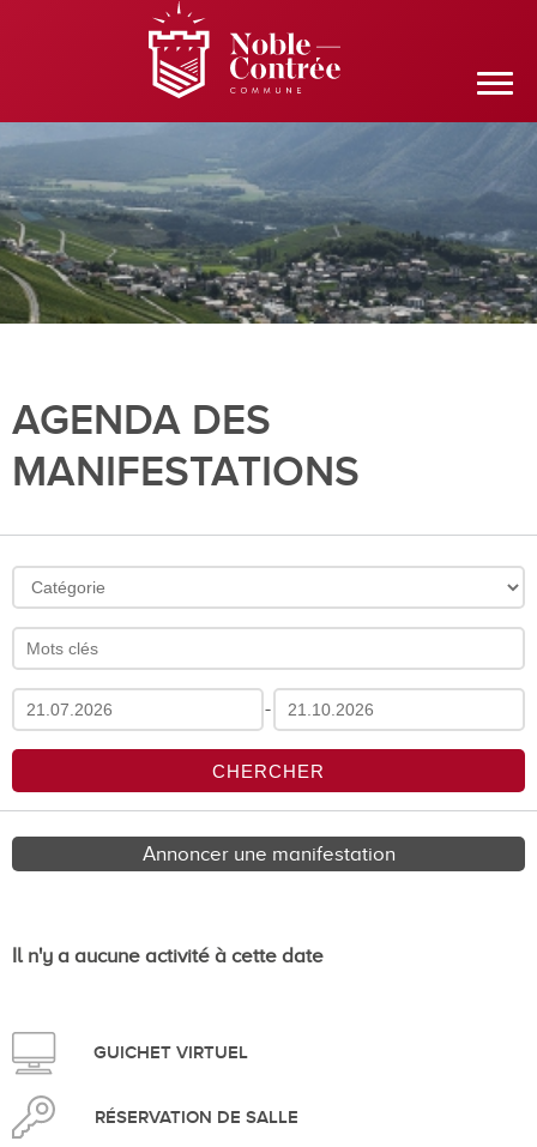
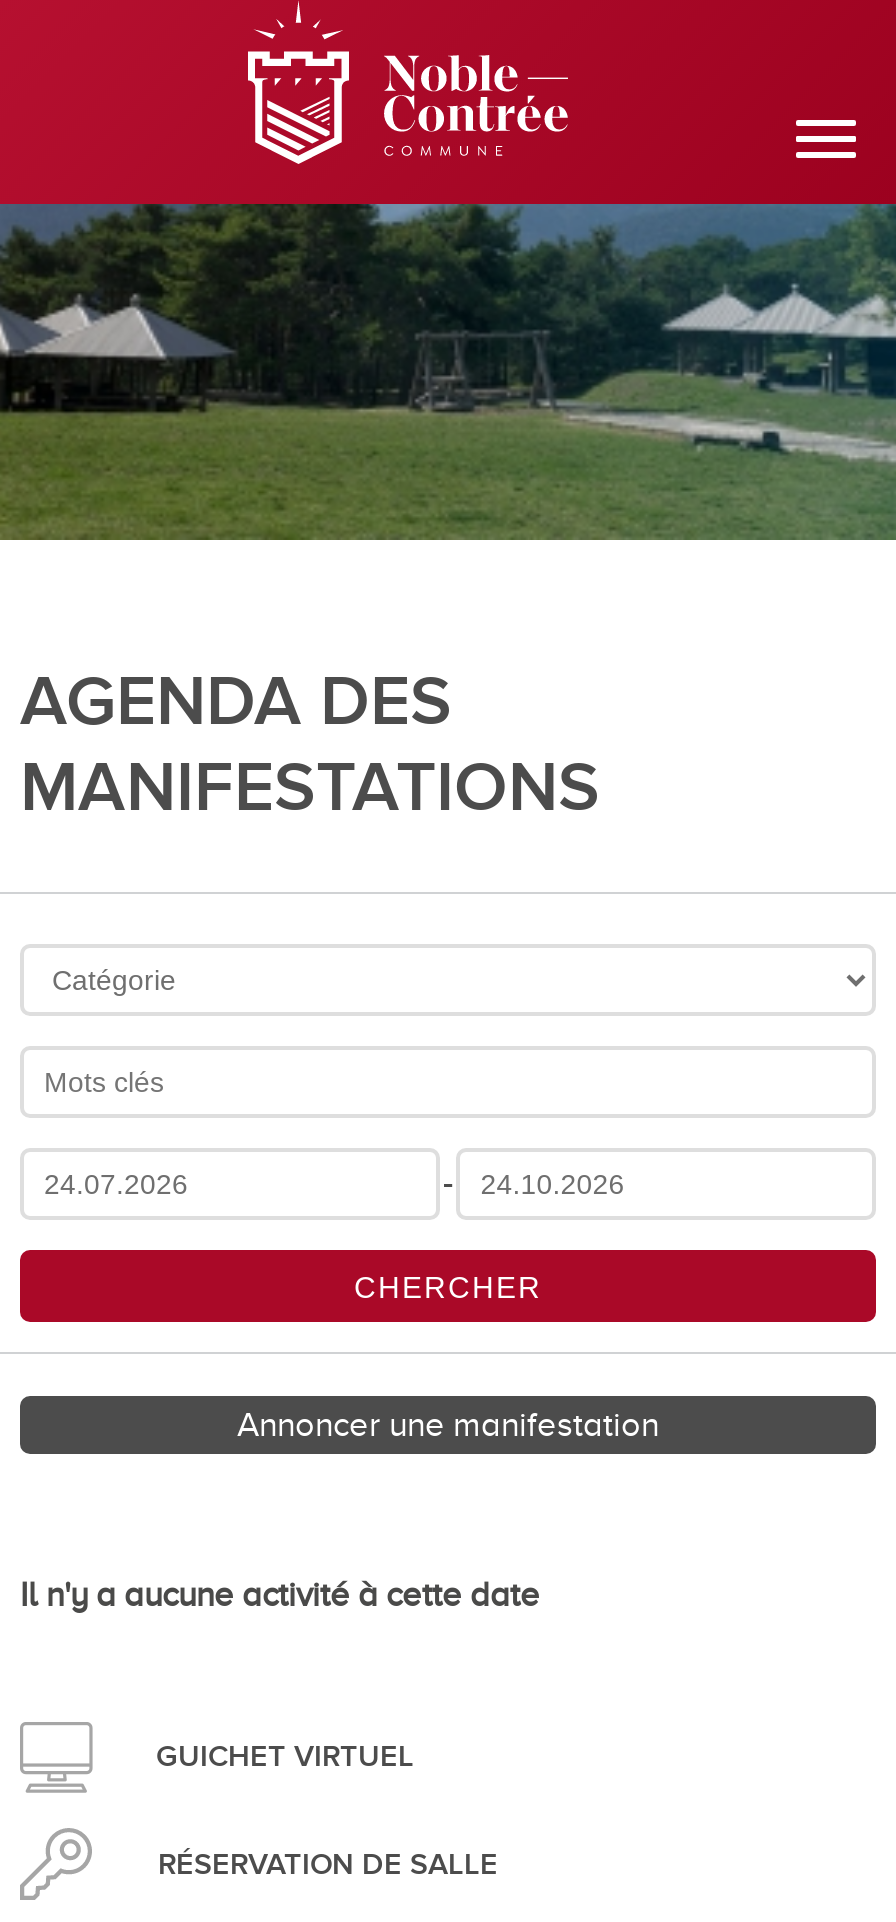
[4,121,533,324] [image] -> [6,202,890,540] [image]

